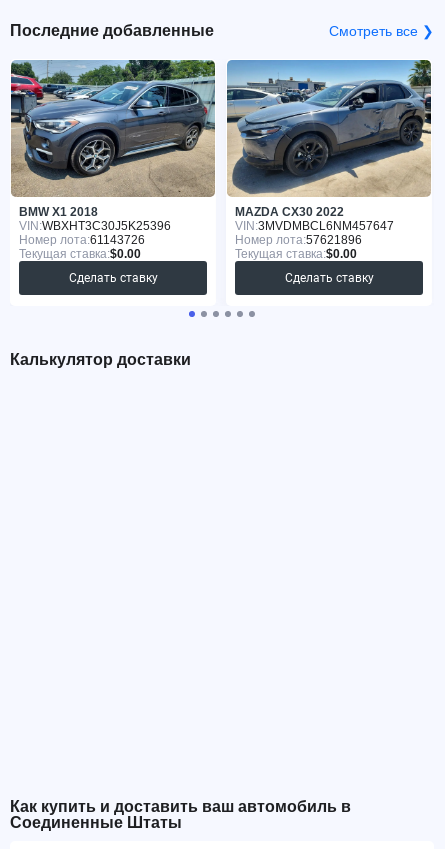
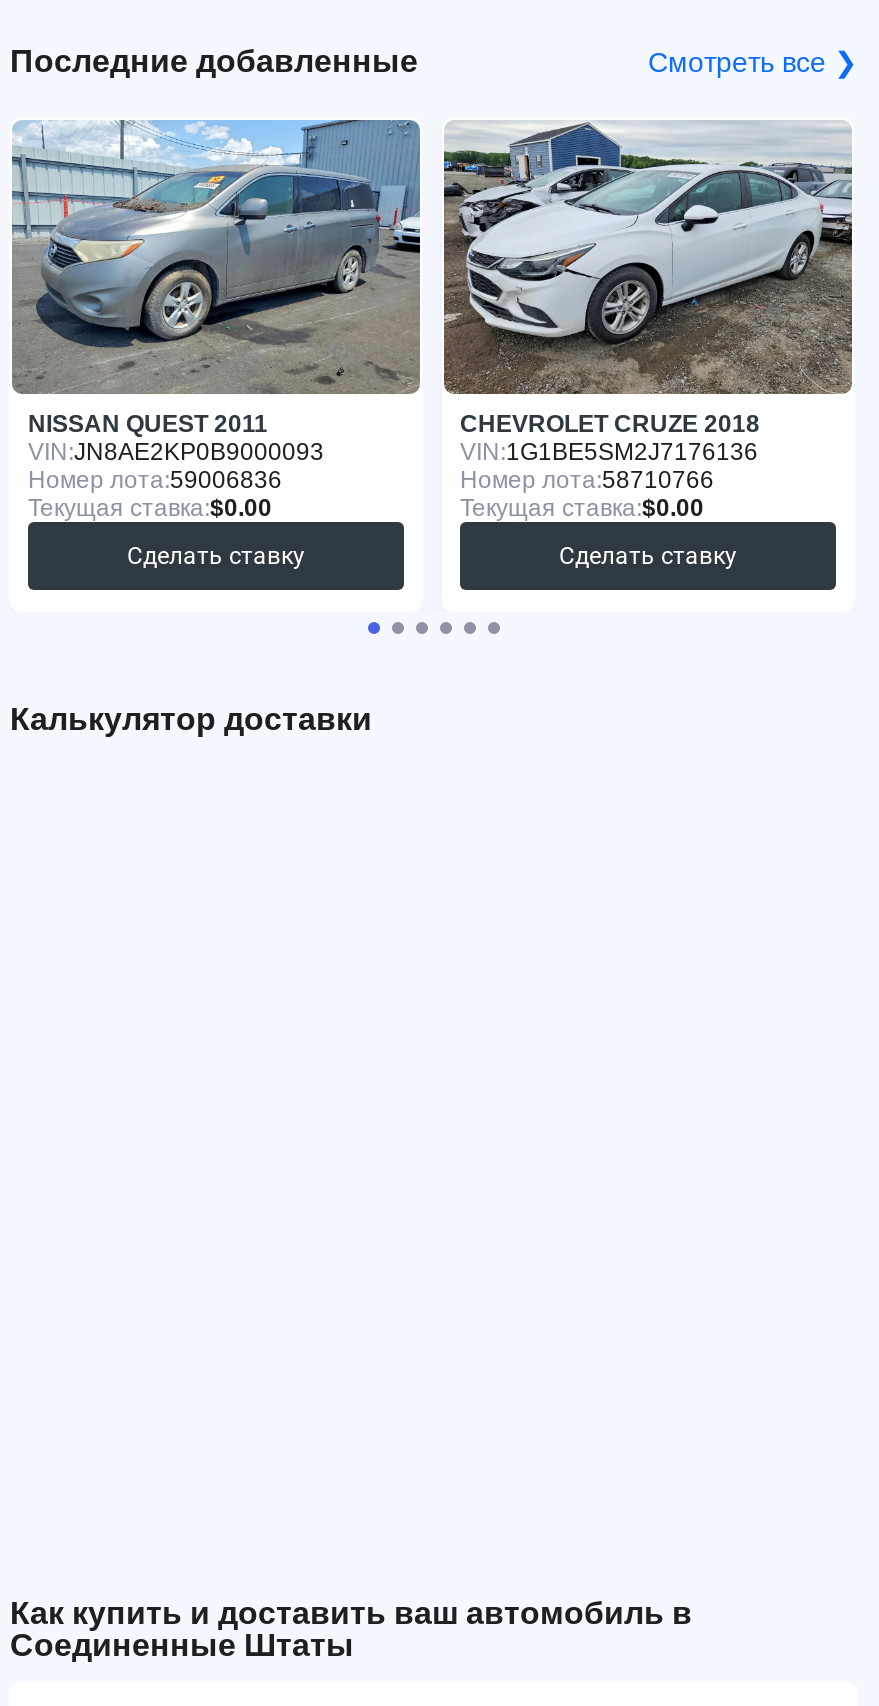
[10,59,216,247] [image] | BMW X1 2018 | VIN: WBXHT3C30J5K25396 | Номер лота:61143726 -> [10,118,422,494] [image] | NISSAN QUEST 2011 | VIN: JN8AE2KP0B9000093 | Номер лота:59006836
[227,59,432,247] [image] | MAZDA CX30 2022 | VIN: 3MVDMBCL6NM457647 | Номер лота:57621896 -> [442,120,854,494] [image] | CHEVROLET CRUZE 2018 | VIN: 1G1BE5SM2J7176136 | Номер лота:58710766

